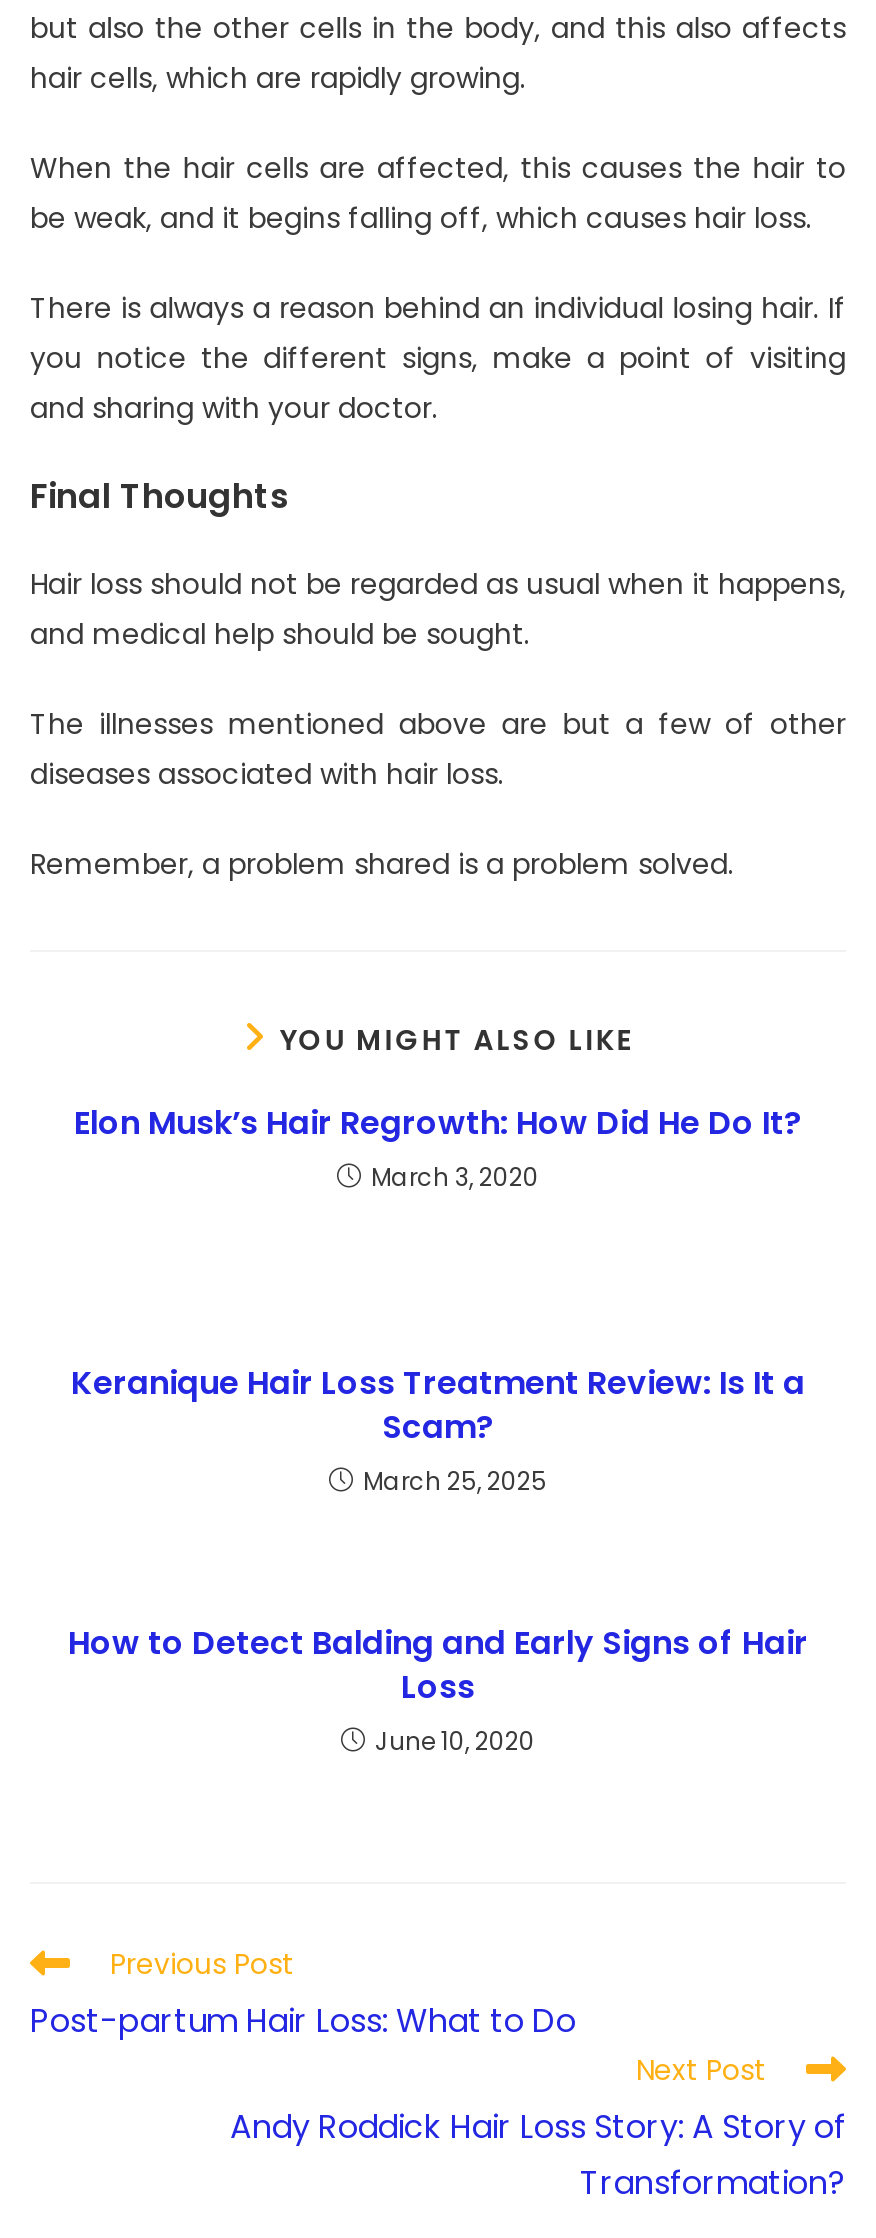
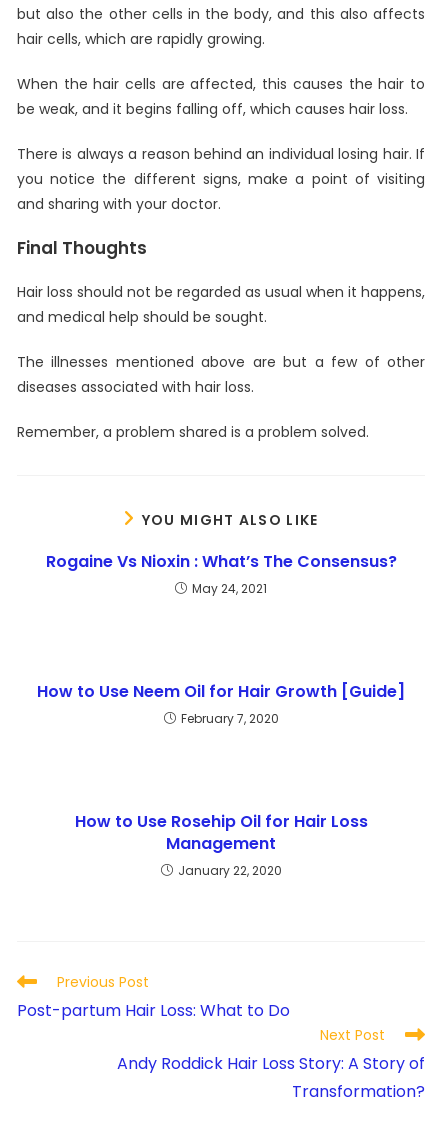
[74,1099,802,1193] Elon Musk’s Hair Regrowth: How Did He Do It? | March 3, 2020 -> [45,550,396,597] Rogaine Vs Nioxin : What’s The Consensus? | May 24, 2021
[71,1359,805,1497] Keranique Hair Loss Treatment Review: Is It a | Scam? | March 25, 2025 -> [37,680,405,727] How to Use Neem Oil for Hair Growth [Guide] | February 7, 2020
[68,1619,808,1757] How to Detect Balding and Early Signs of Hair | Loss | June 10, 2020 -> [74,810,367,879] How to Use Rosehip Oil for Hair Loss | Management | January 22, 2020

